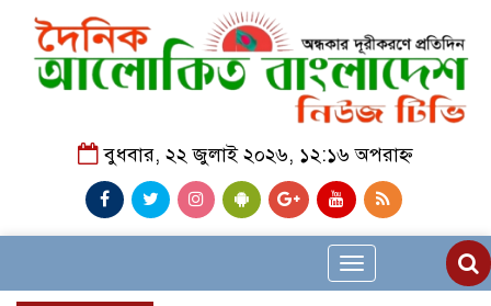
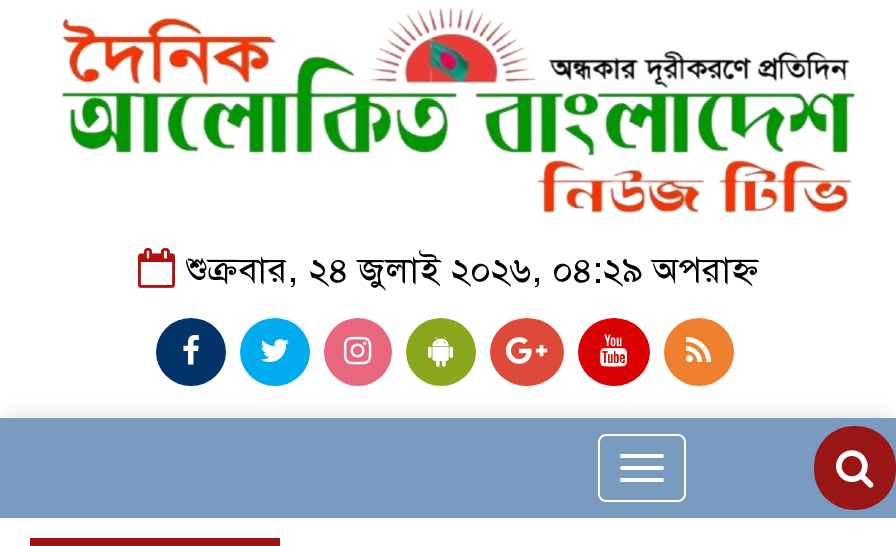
[99,143,413,167] বুধবার, ২২ জুলাই ২০২৬, ১২:১৬ অপরাহ্ন -> [176,248,758,292] শুক্রবার, ২৪ জুলাই ২০২৬, ০৪:২৯ অপরাহ্ন

